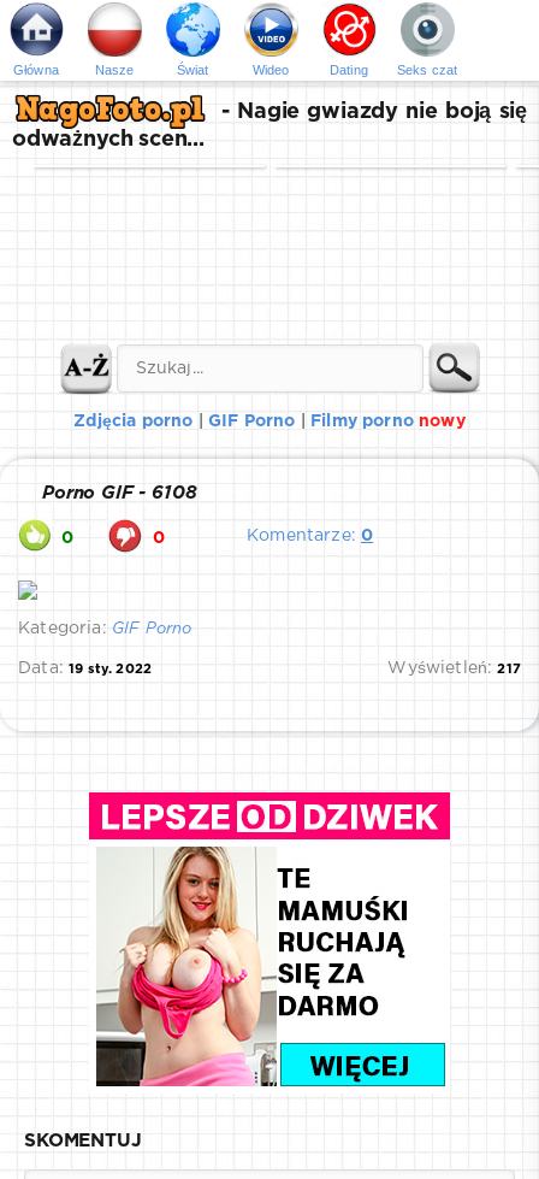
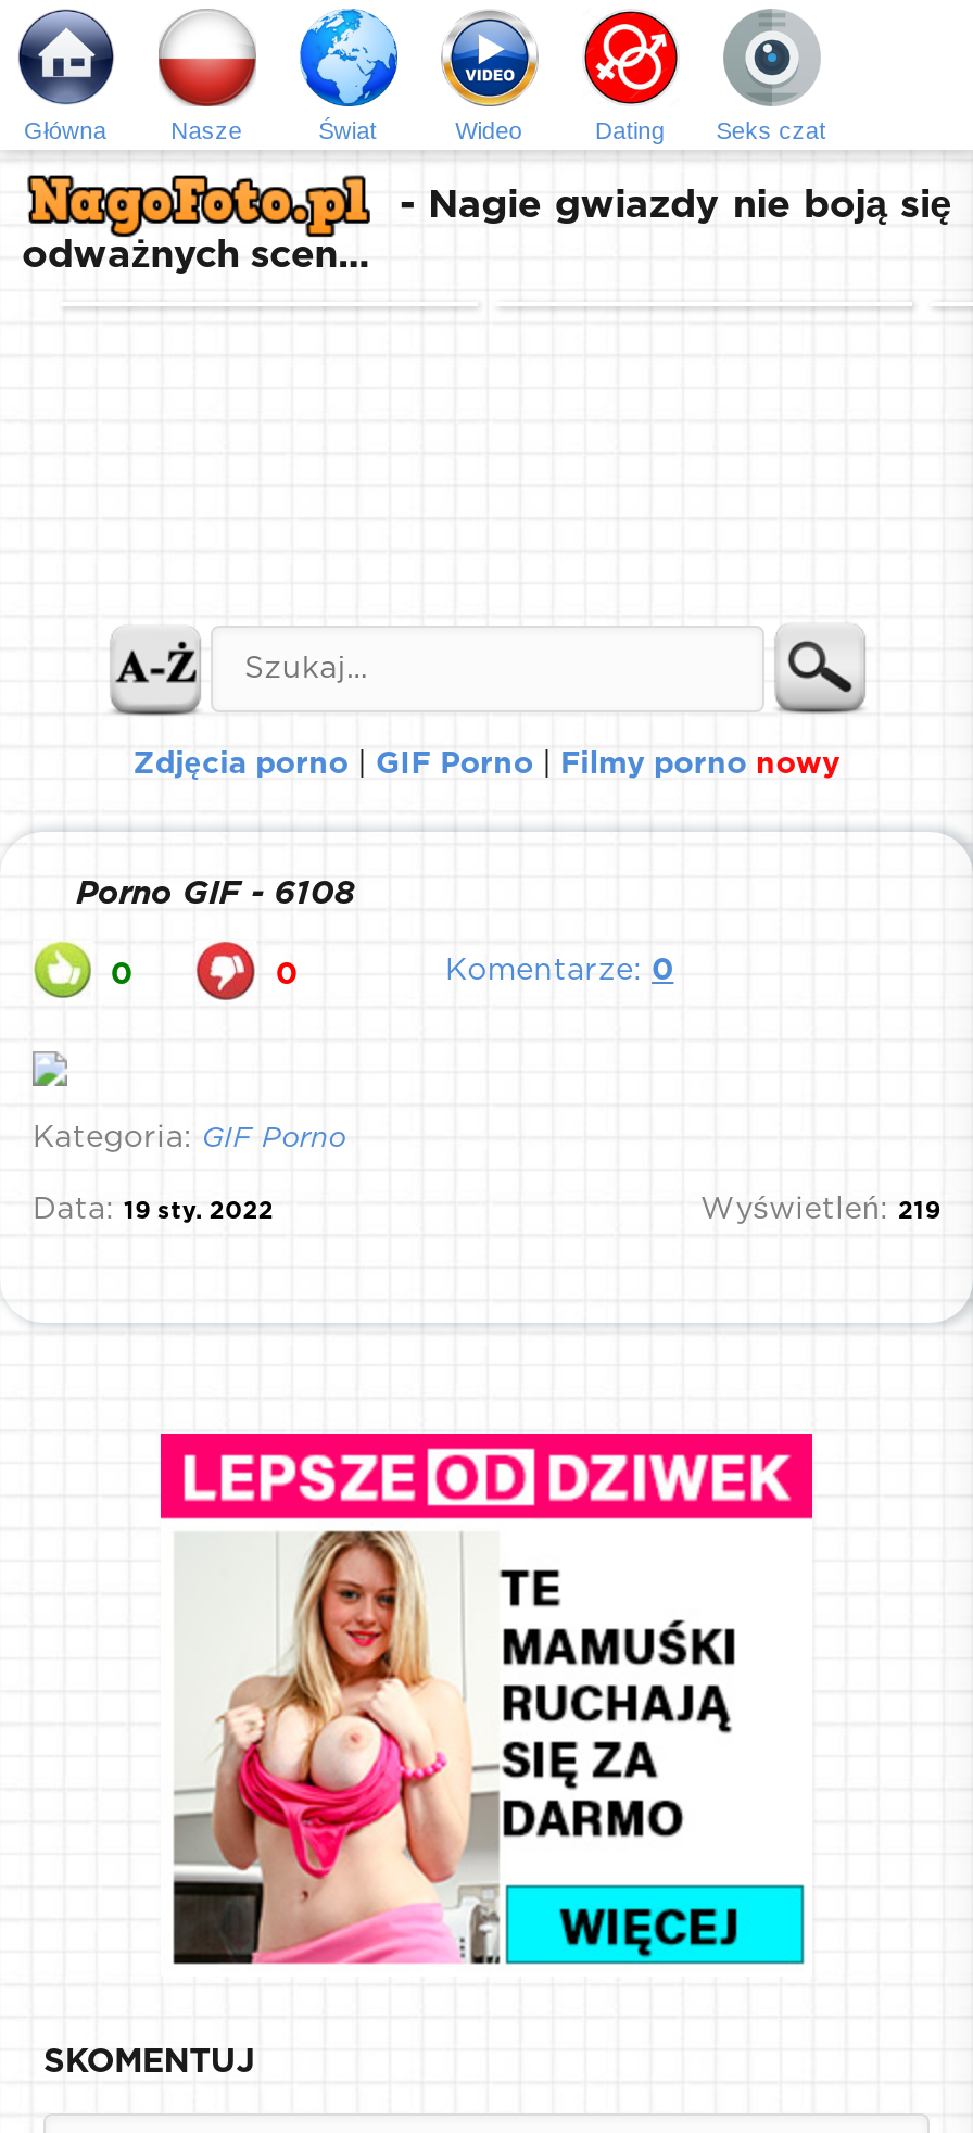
[388,661,521,675] Wyświetleń: 217 -> [700,1196,940,1222] Wyświetleń: 219

